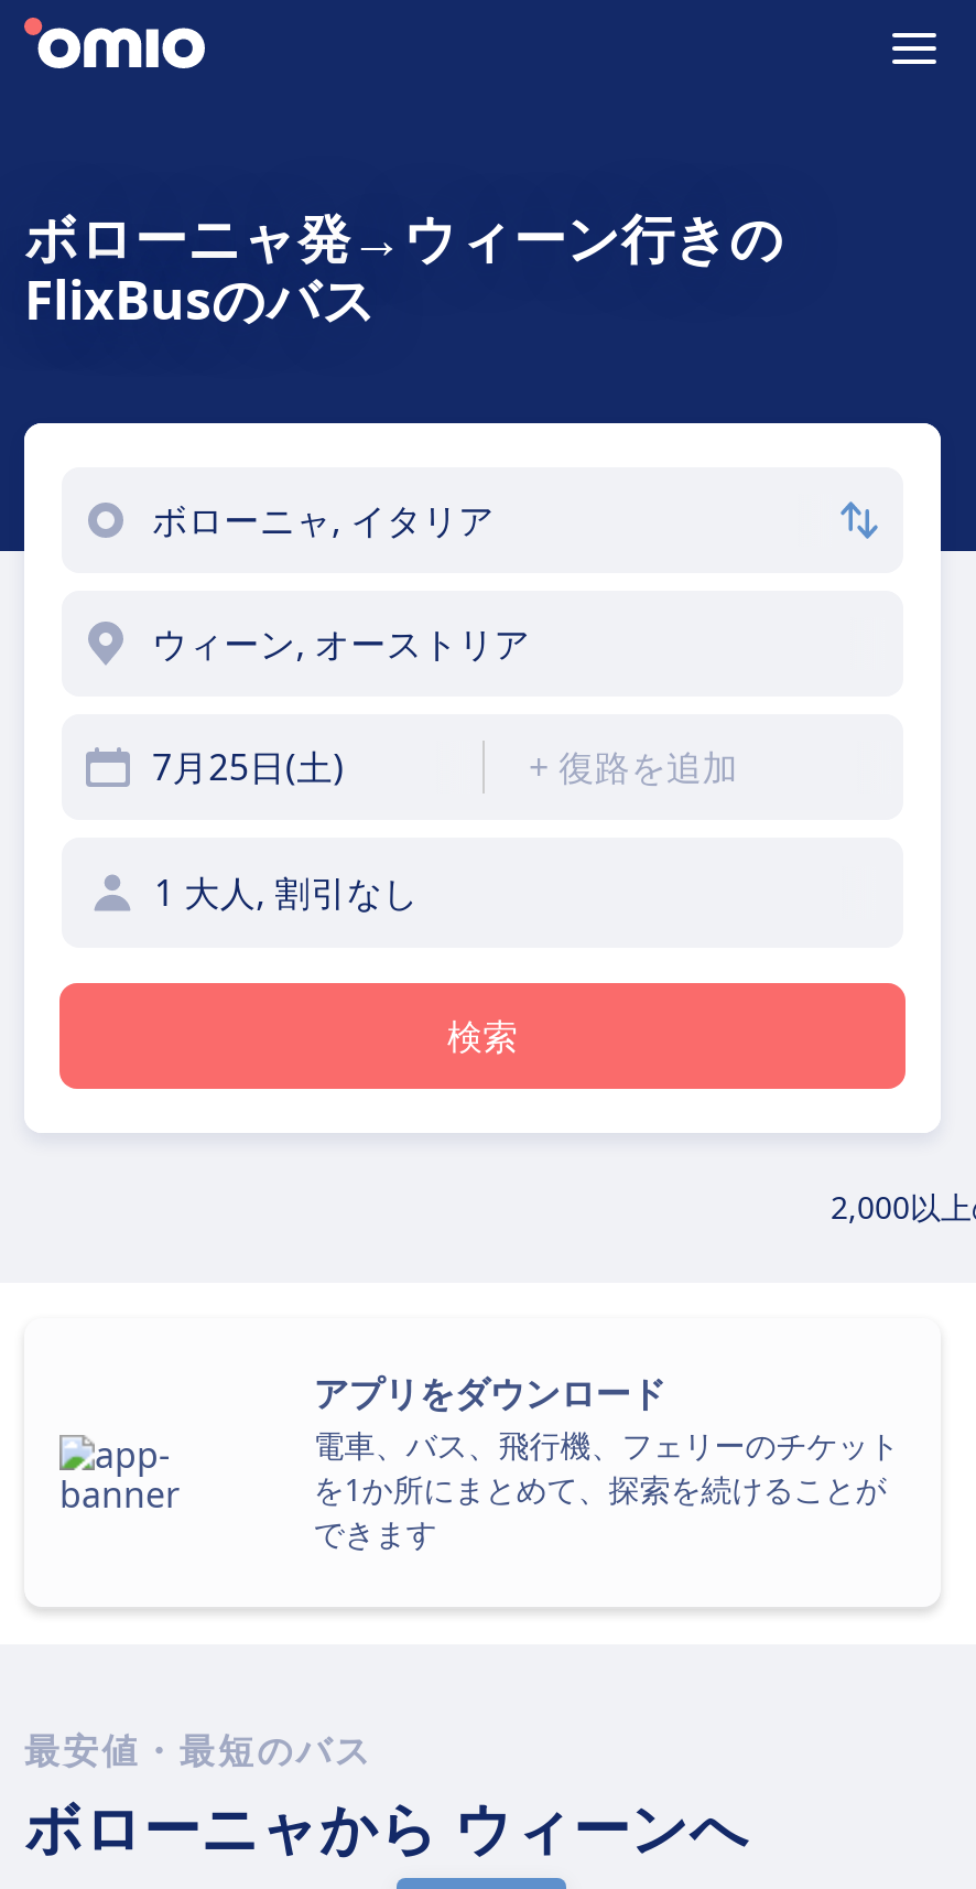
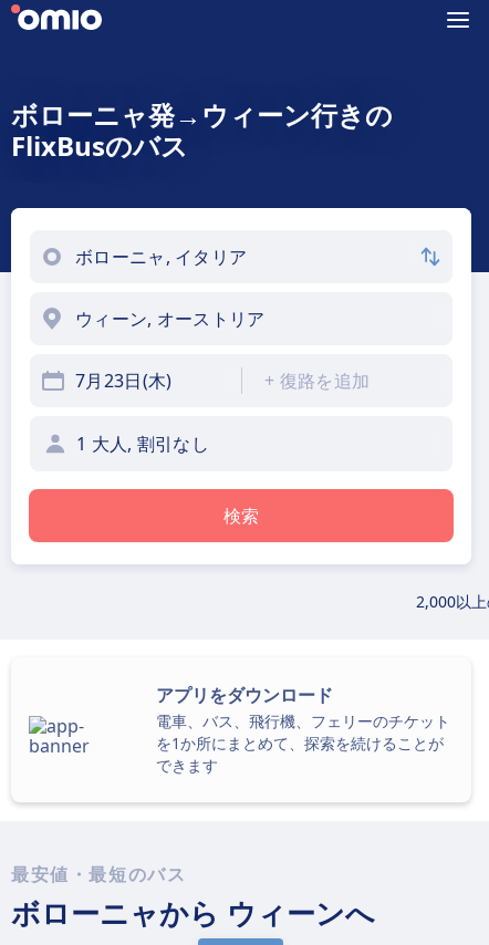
[152,743,345,791] 7月25日(土) -> [75,368,172,393] 7月23日(木)

